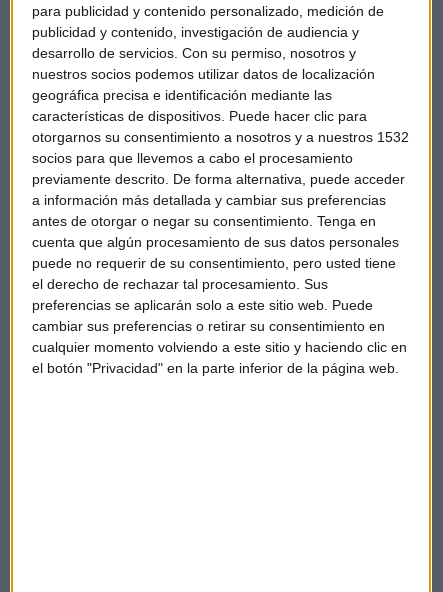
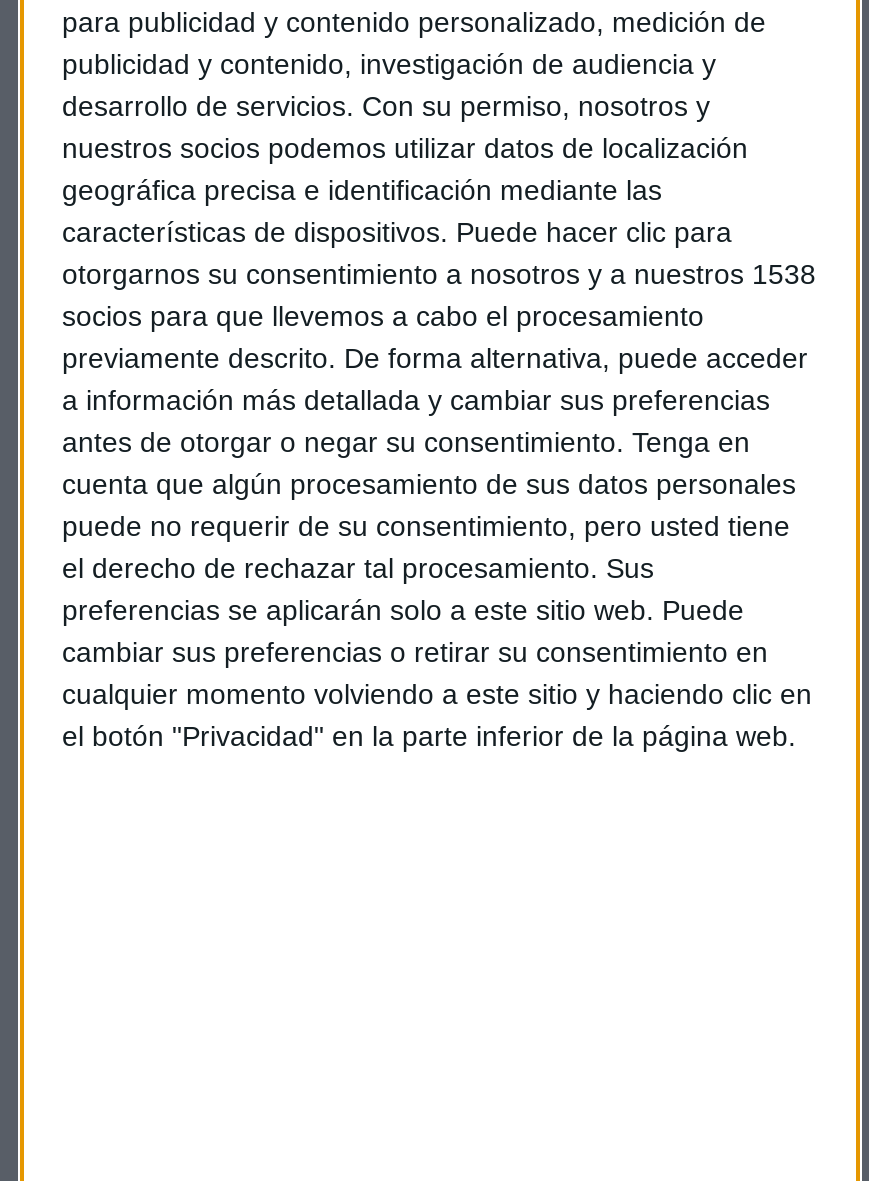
[32,129,409,145] otorgarnos su consentimiento a nosotros y a nuestros 1532 -> [62,259,816,291] otorgarnos su consentimiento a nosotros y a nuestros 1538

